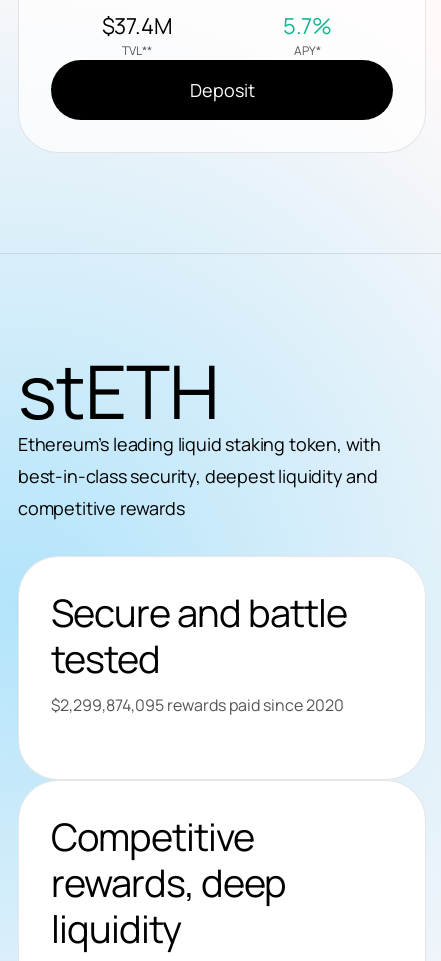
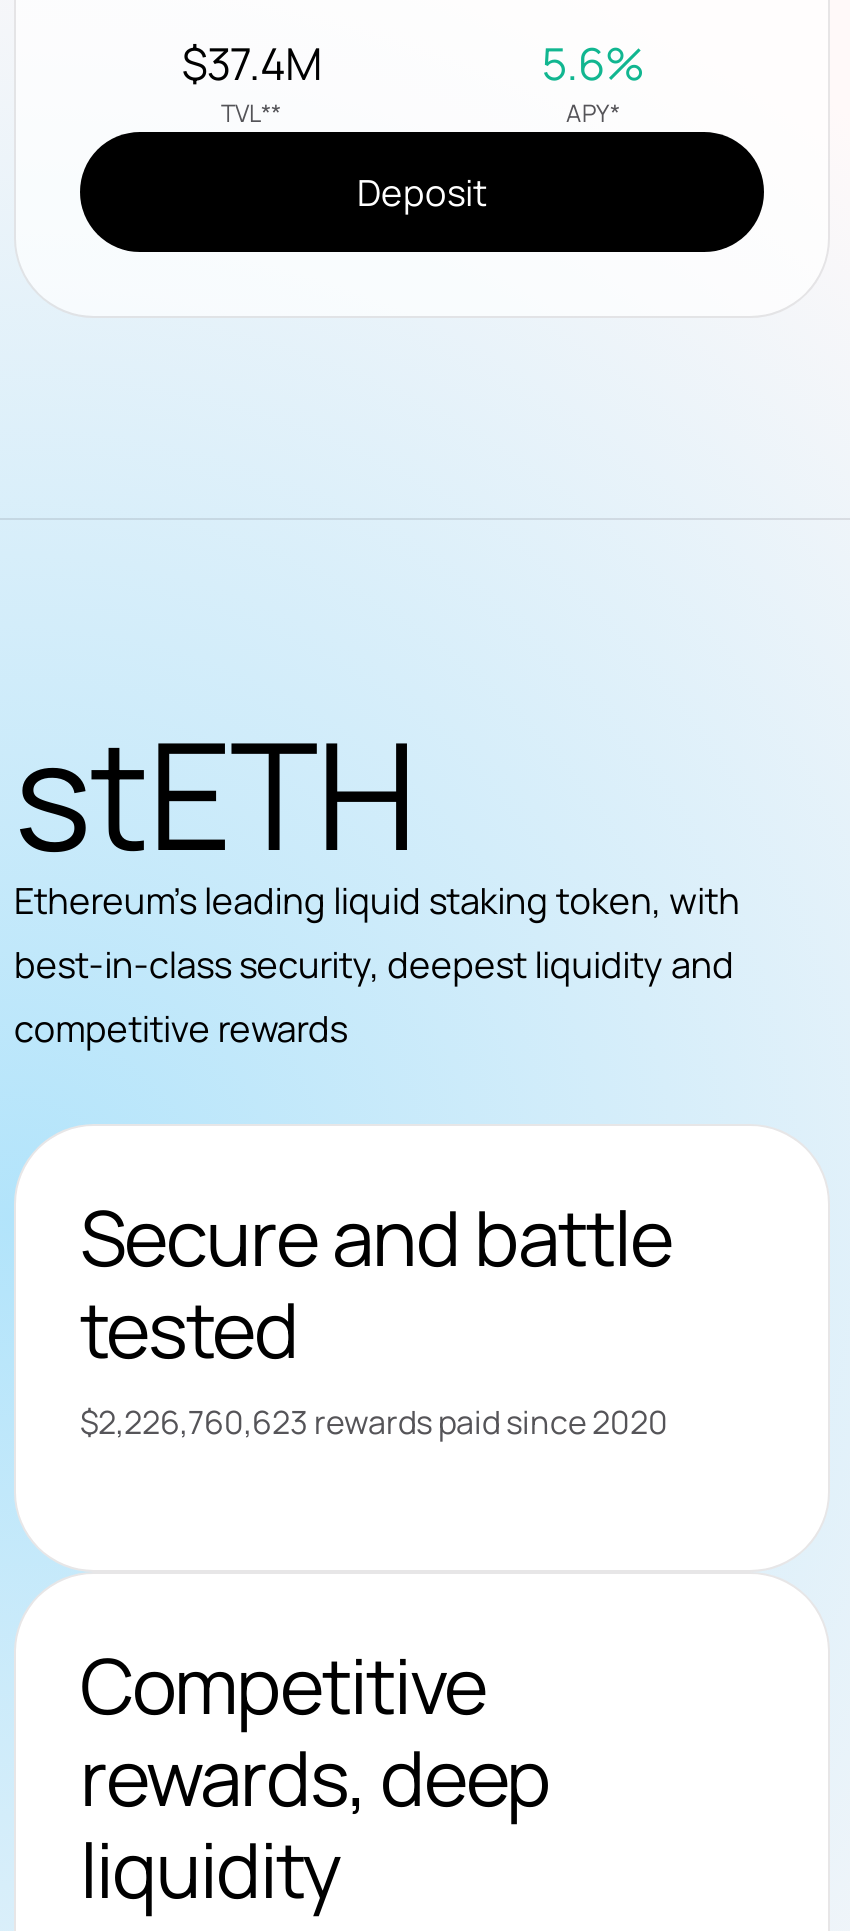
[283,11,332,41] 5.7% -> [542,34,644,94] 5.6%
[51,694,344,716] $2,299,874,095 rewards paid since 2020 -> [80,1400,668,1444] $2,226,760,623 rewards paid since 2020

